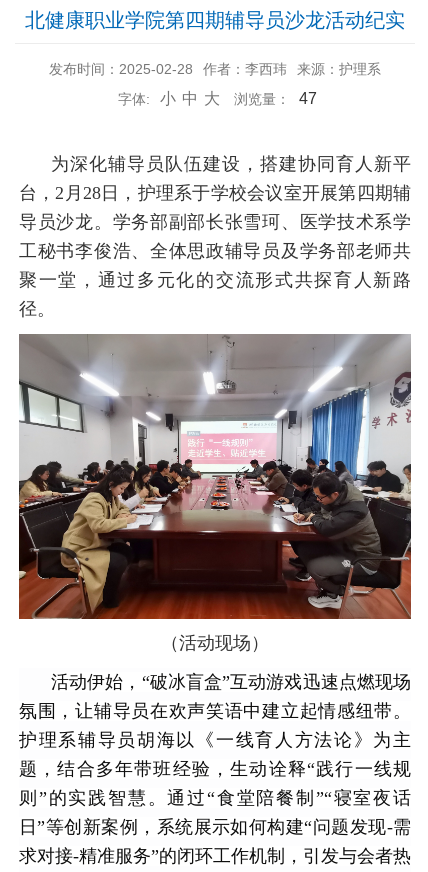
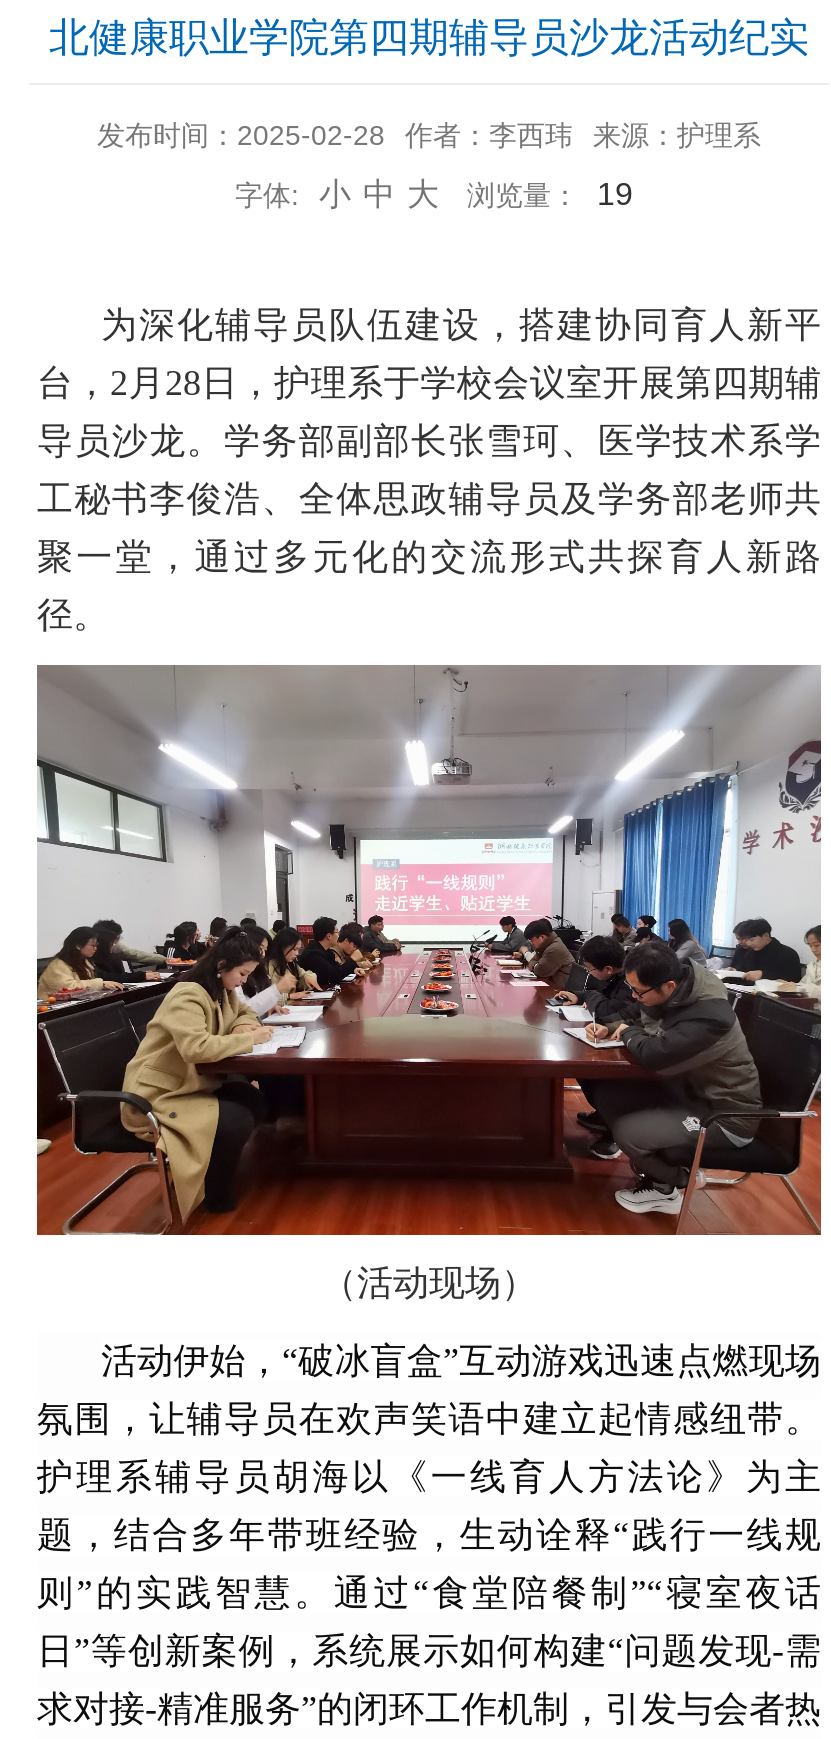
[118,89,317,106] 字体: 小 中 大 浏览量： 47 -> [235,176,633,210] 字体: 小 中 大 浏览量： 19

